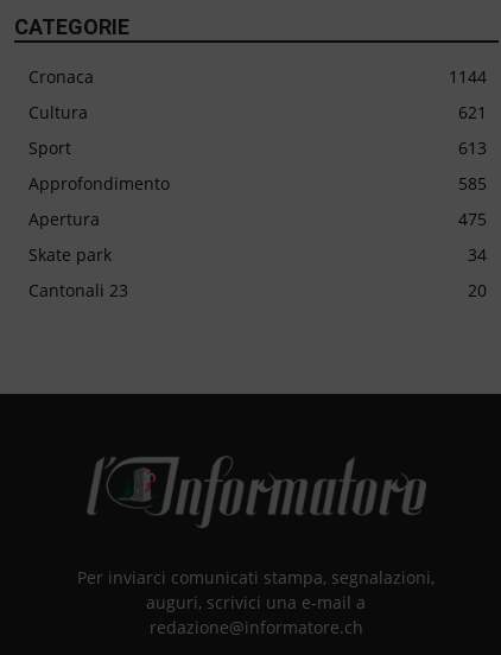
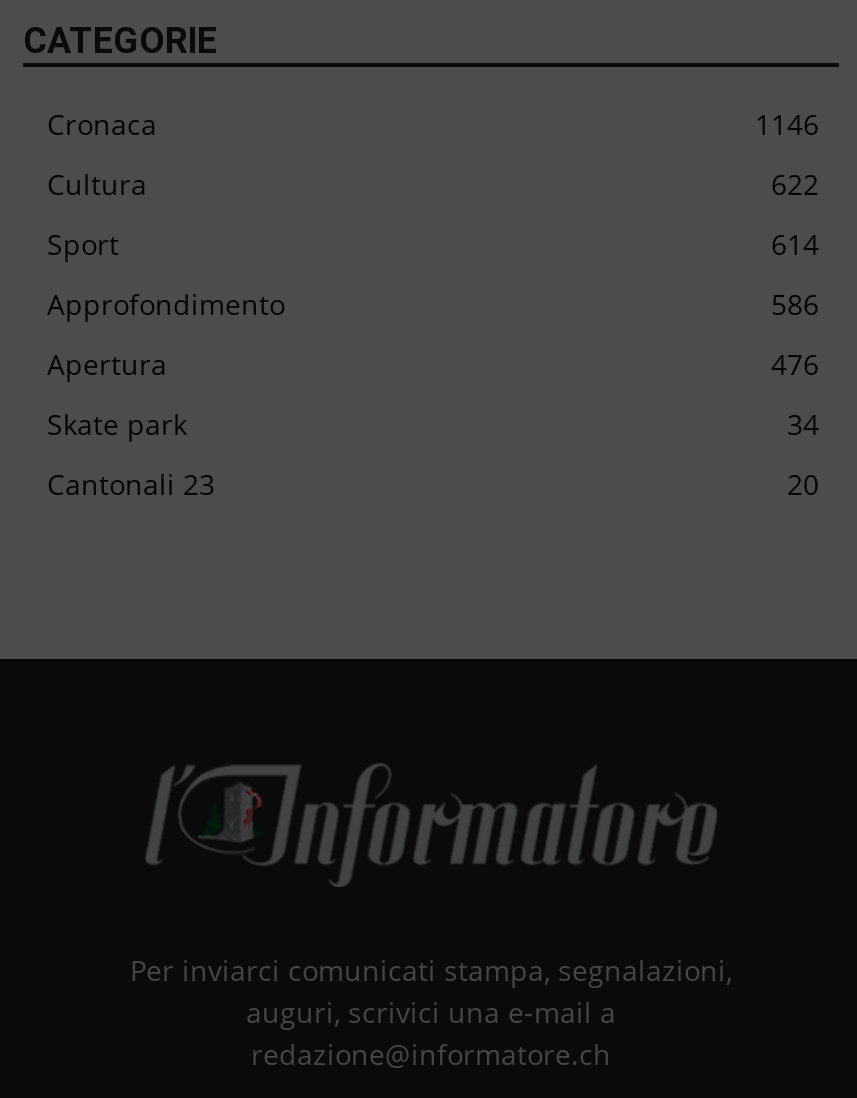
[449,65,487,88] 1144 -> [755,106,819,144] 1146
[458,101,487,124] 621 -> [771,166,819,204] 622
[458,137,487,159] 613 -> [771,226,819,264] 614
[458,172,487,195] 585 -> [771,286,819,324] 586
[458,208,487,230] 475 -> [771,346,819,384] 476

